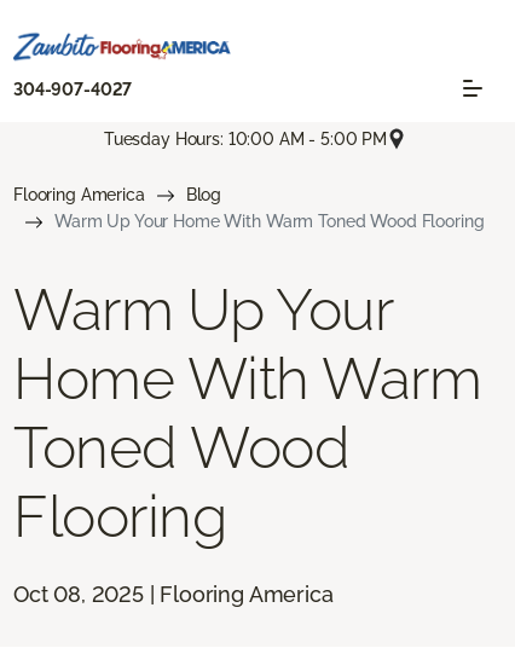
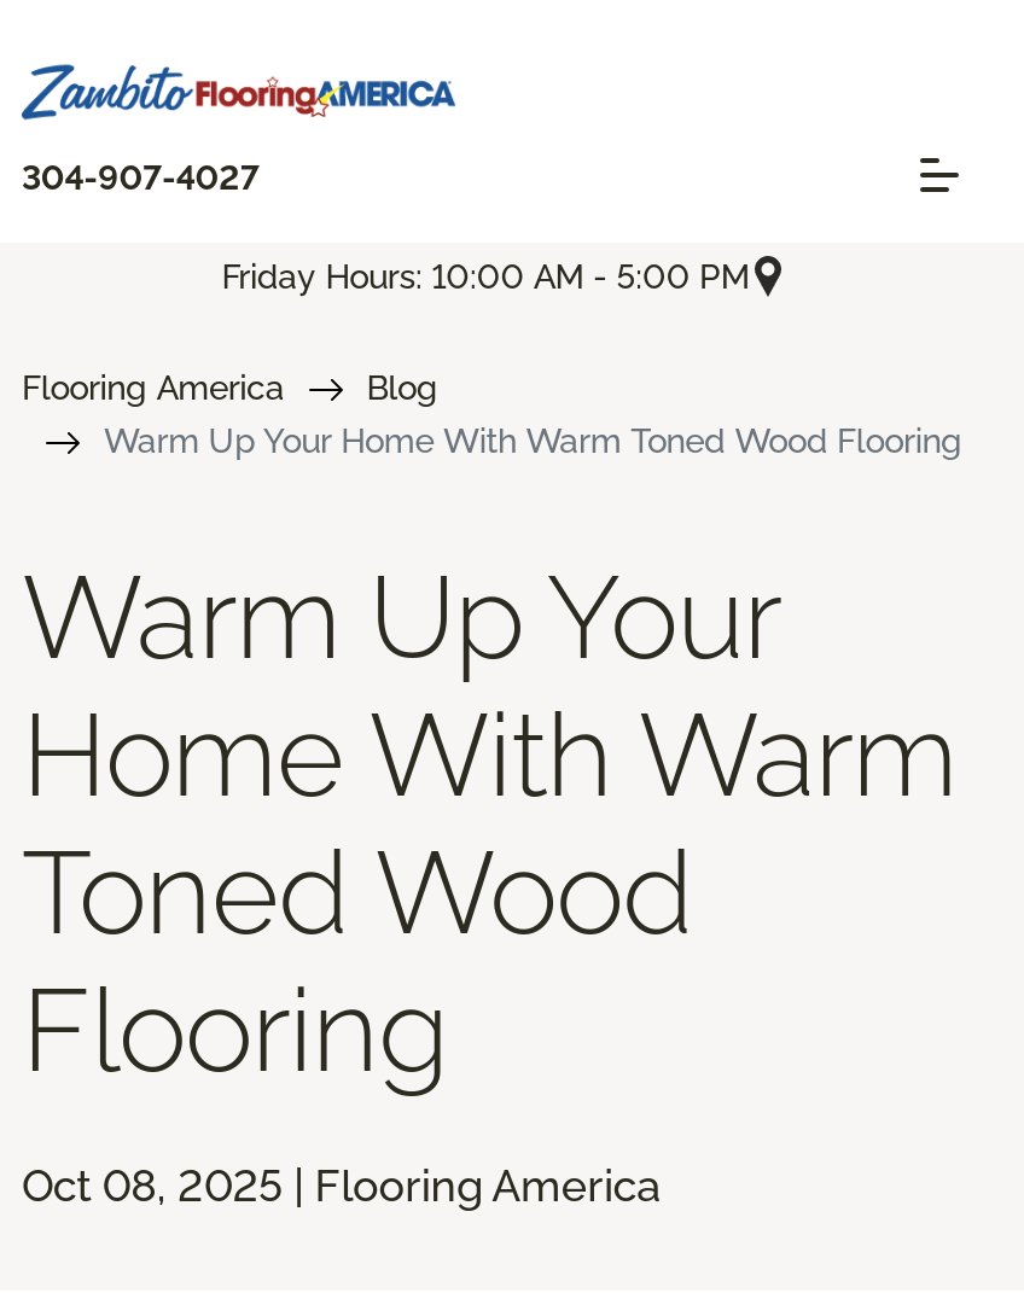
[104,129,387,148] Tuesday Hours: 10:00 AM - 5:00 PM -> [221,256,749,295] Friday Hours: 10:00 AM - 5:00 PM

